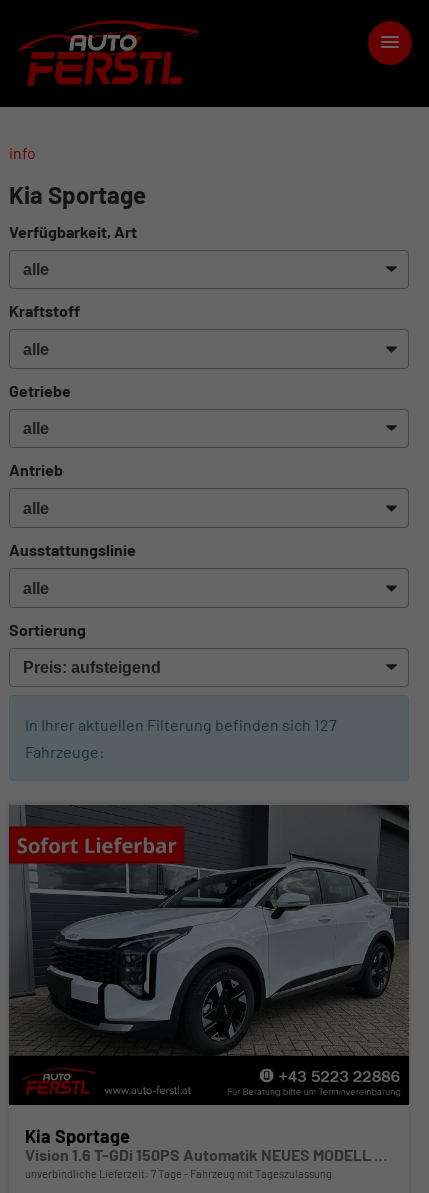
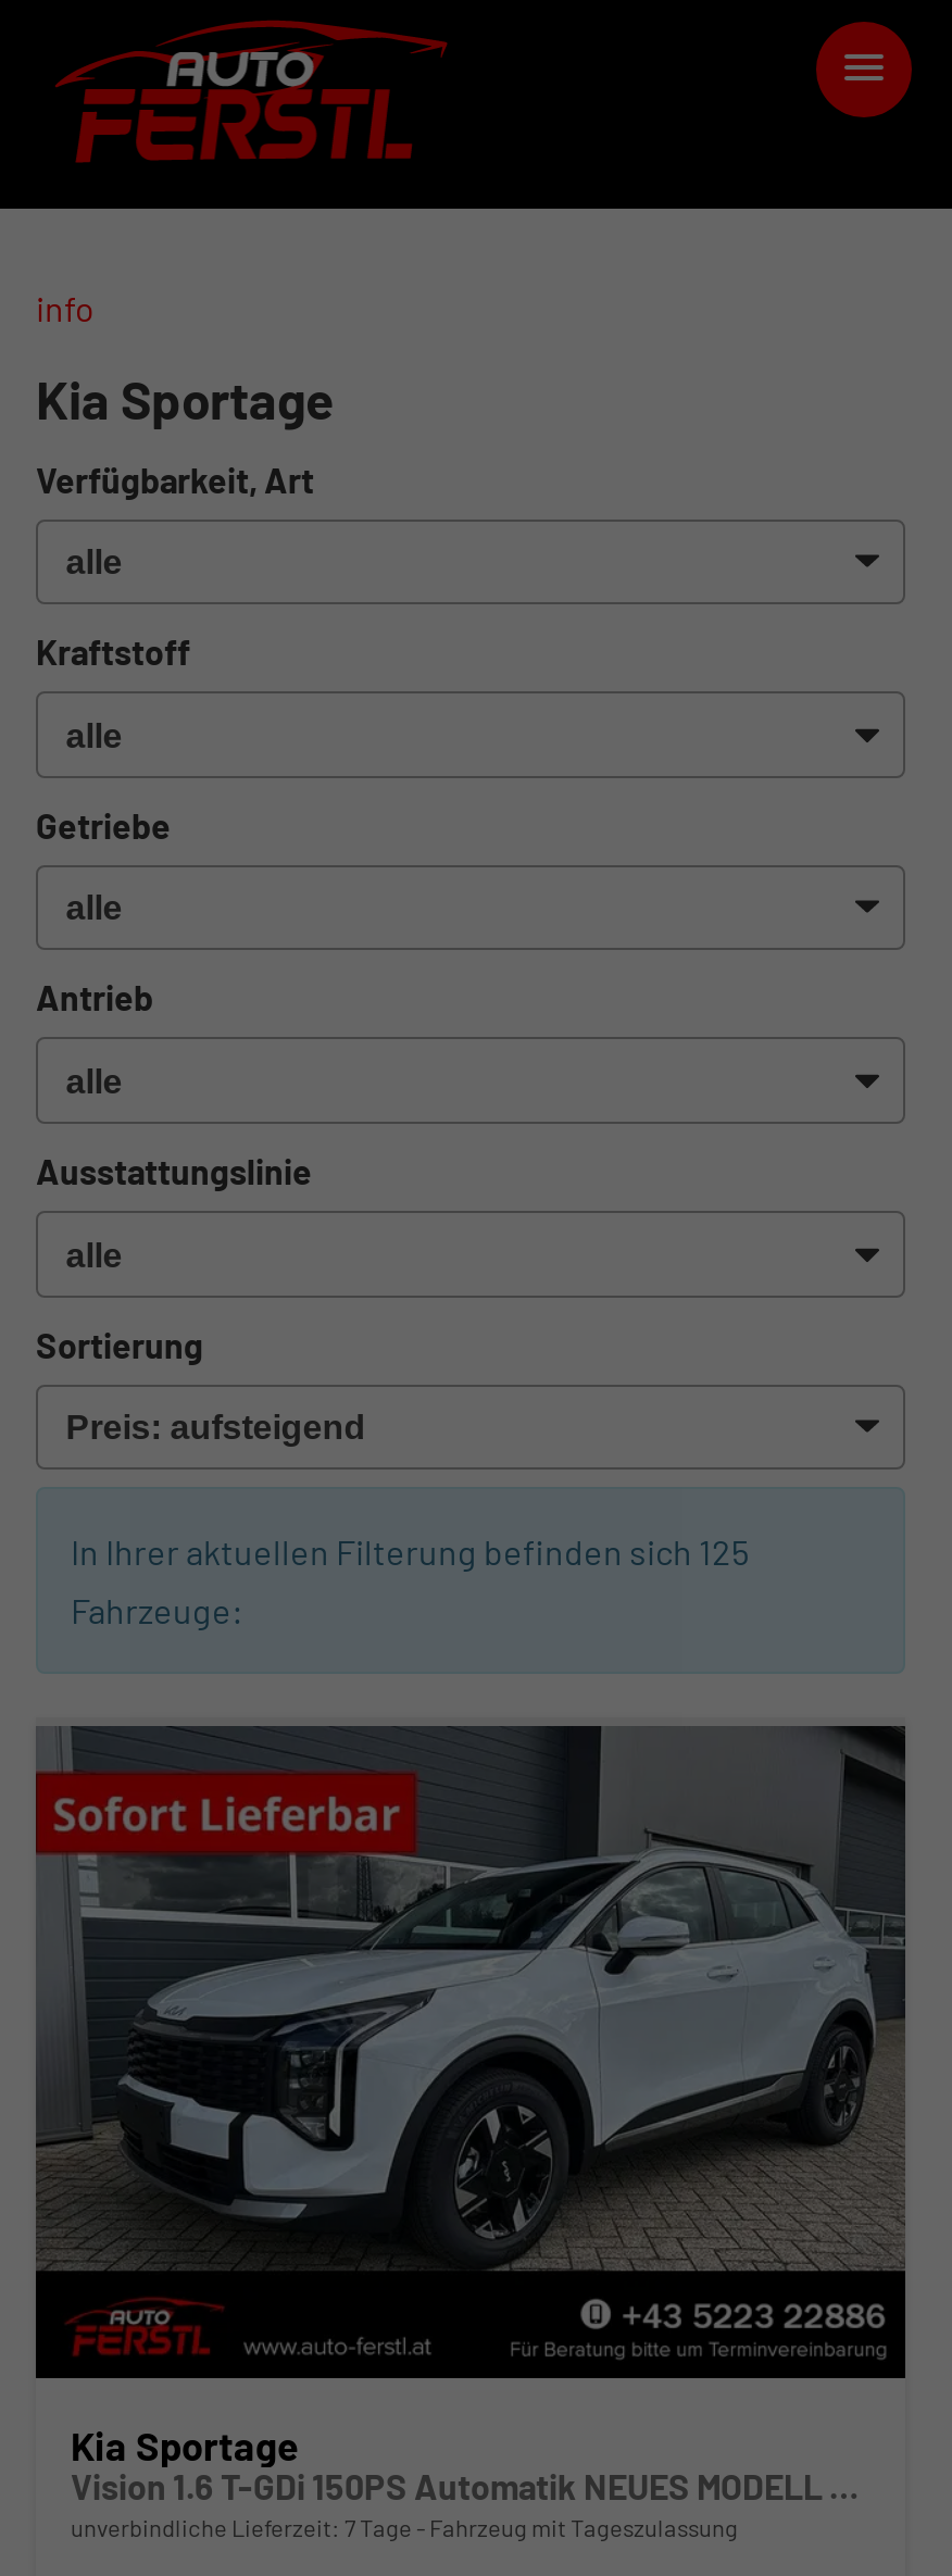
[25,715,337,734] In Ihrer aktuellen Filterung befinden sich 127 -> [71,1531,749,1572] In Ihrer aktuellen Filterung befinden sich 125

